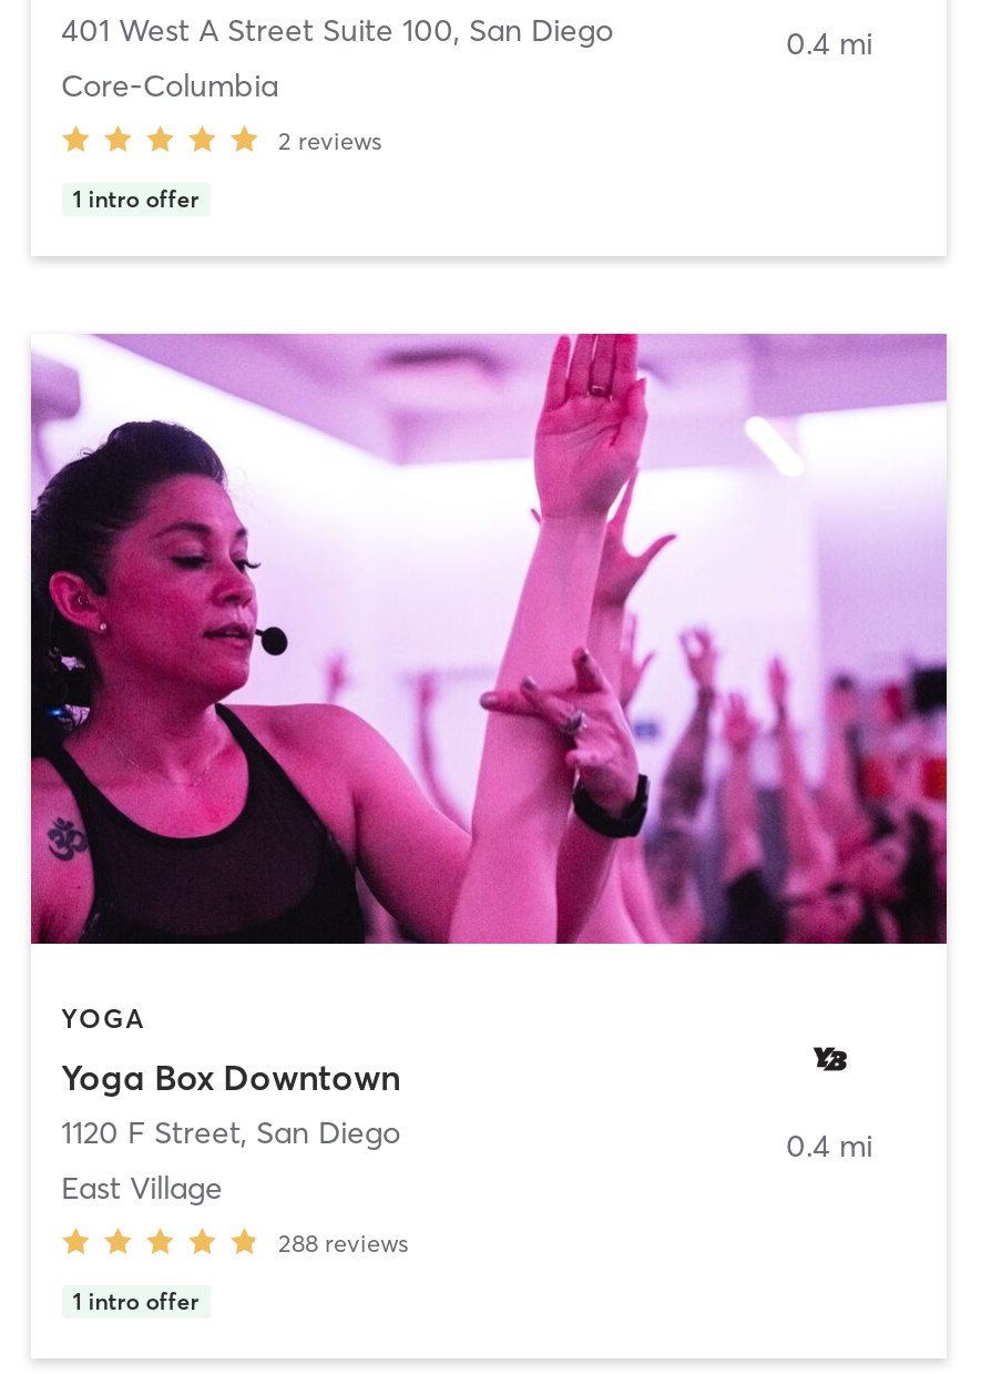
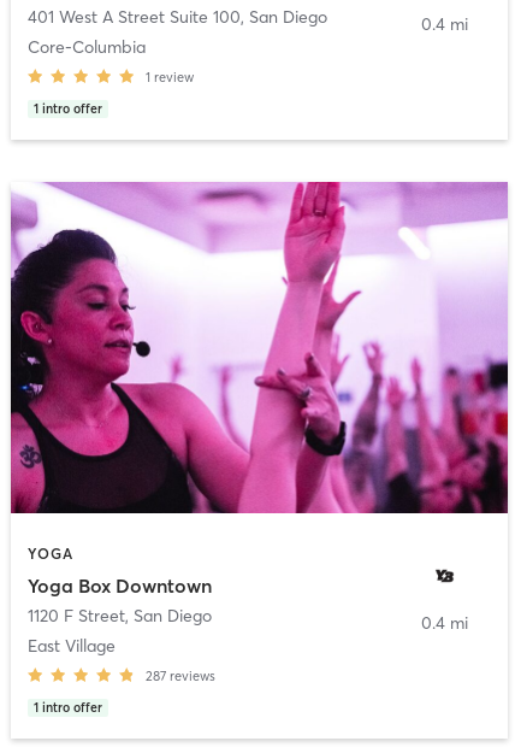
[278,124,382,155] 2 reviews -> [145,68,193,85] 1 review
[278,1228,409,1259] 288 reviews -> [145,667,215,684] 287 reviews

